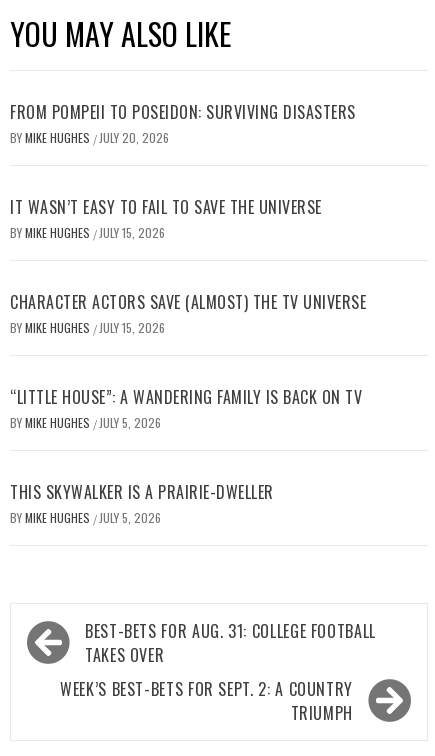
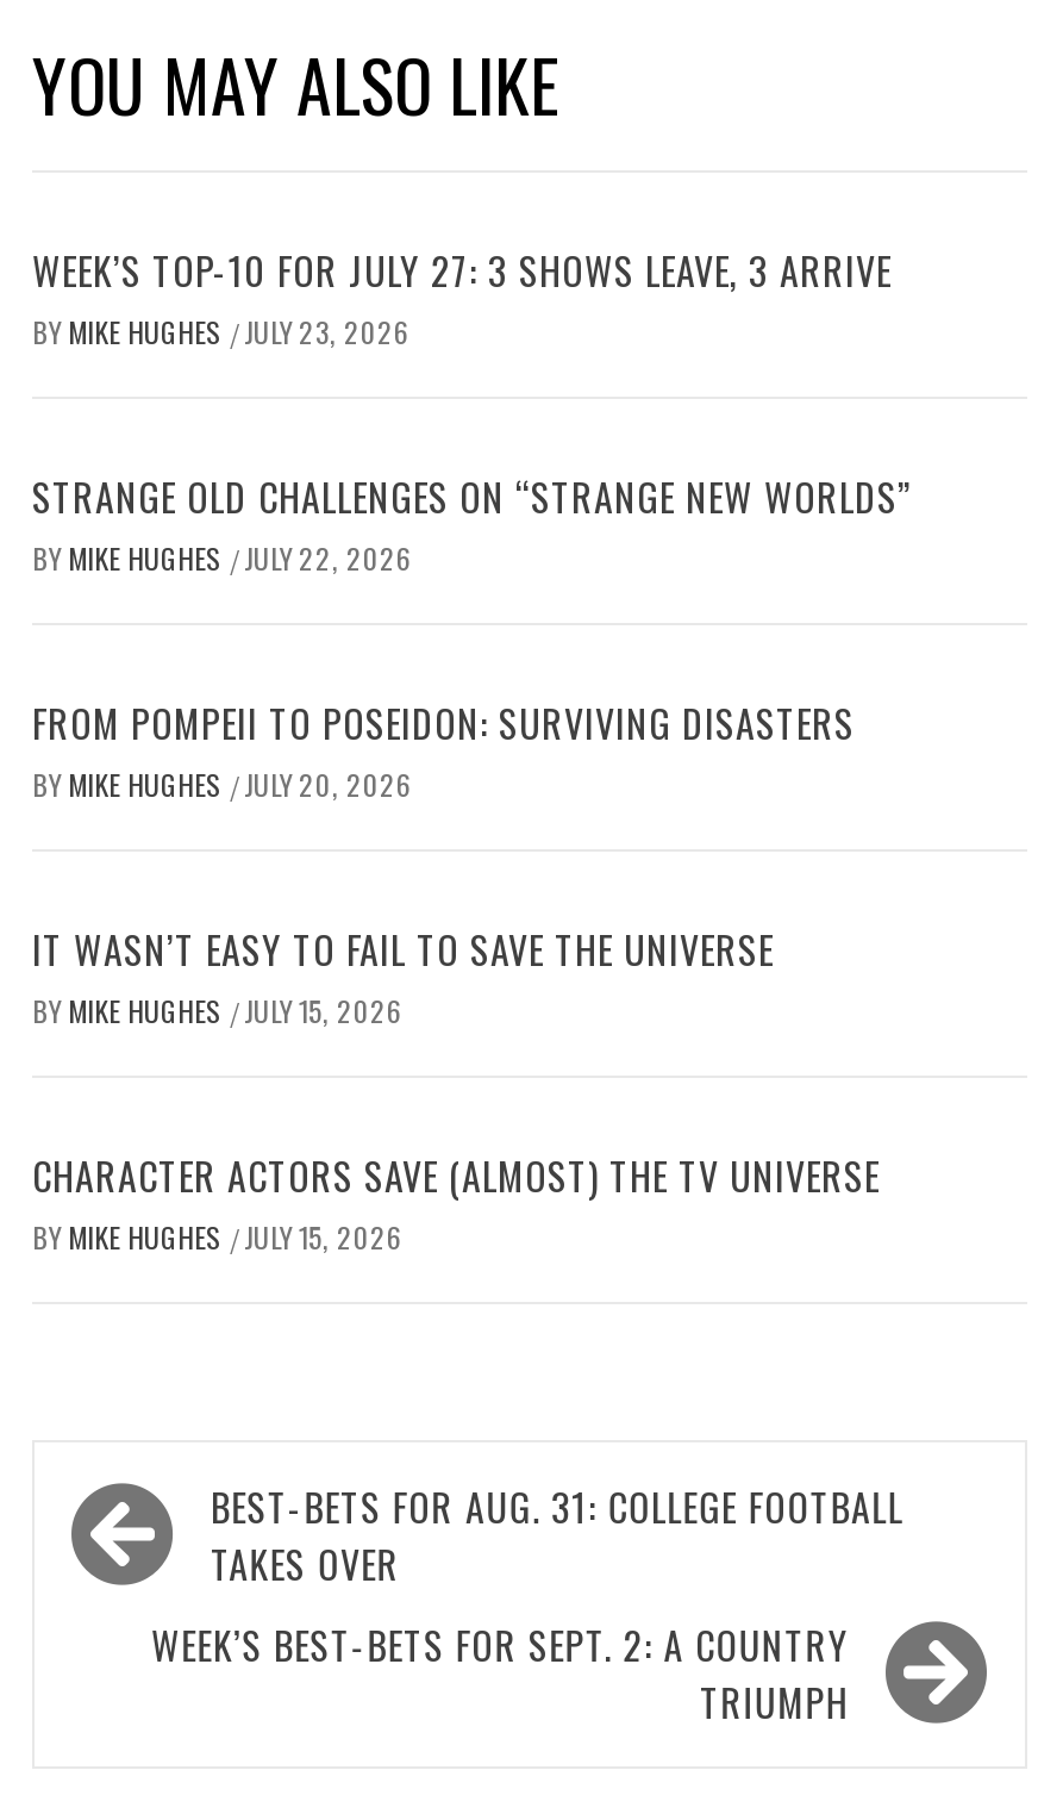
none -> [32,242,913,578] WEEK’S TOP-10 FOR JULY 27: 3 SHOWS LEAVE, 3 ARRIVE | BY MIKE HUGHES / JULY 23, 2026 | STRANGE OLD CHALLENGES ON “STRANGE NEW WORLDS” | BY MIKE HUGHES / JULY 22, 2026
moved [10,100,366,336] -> [32,695,880,1257]: FROM POMPEII TO POSEIDON: SURVIVING DISASTERS | BY MIKE HUGHES / JULY 20, 2026 | IT WASN’T EASY TO FAIL TO SAVE THE UNIVERSE | BY MIKE HUGHES / JULY 15, 2026 | CHARACTER ACTORS SAVE (ALMOST) THE TV UNIVERSE | BY MIKE HUGHES / JULY 15, 2026
[10,385,362,526] “LITTLE HOUSE”: A WANDERING FAMILY IS BACK ON TV | BY MIKE HUGHES / JULY 5, 2026 | THIS SKYWALKER IS A PRAIRIE-DWELLER | BY MIKE HUGHES / JULY 5, 2026 -> none

